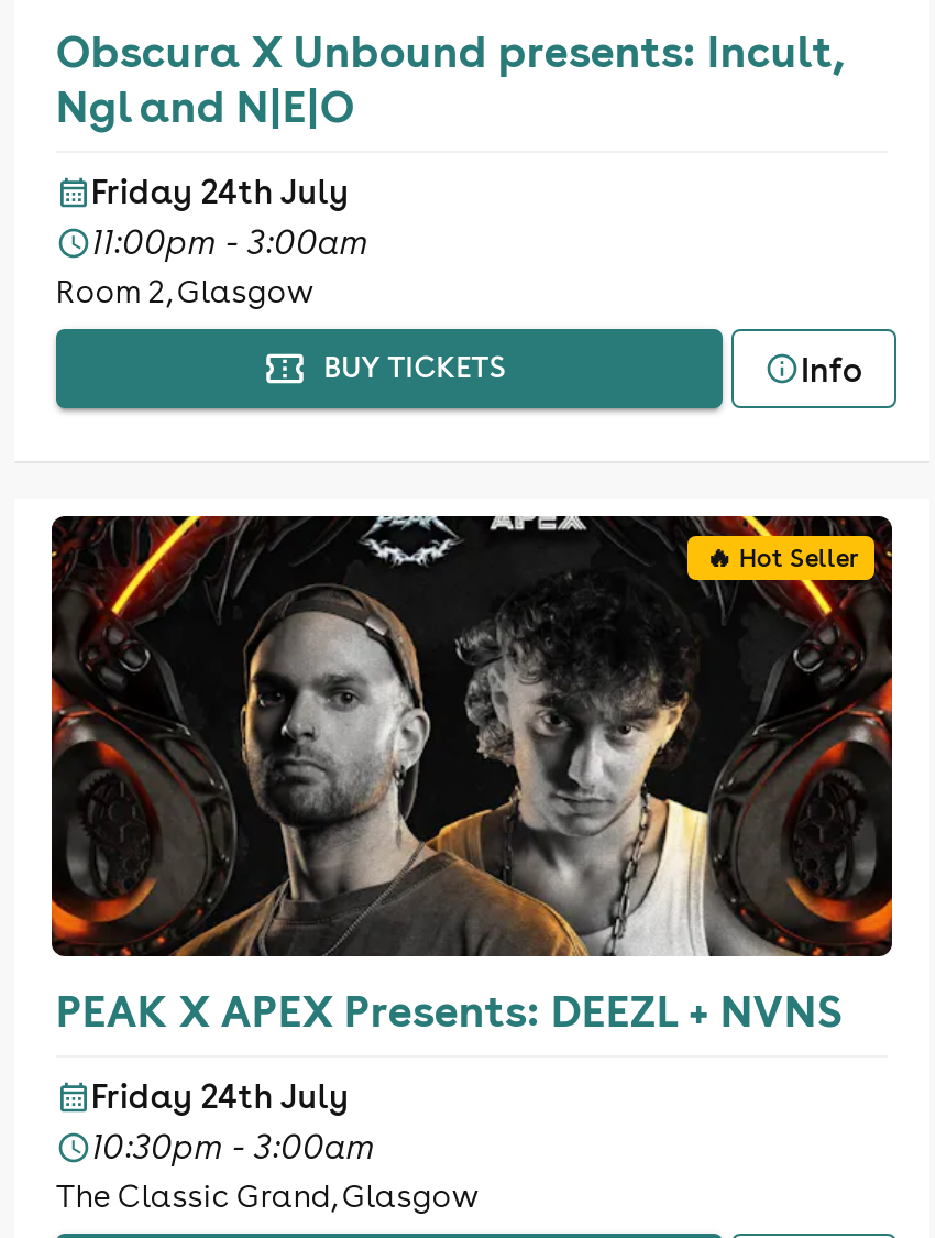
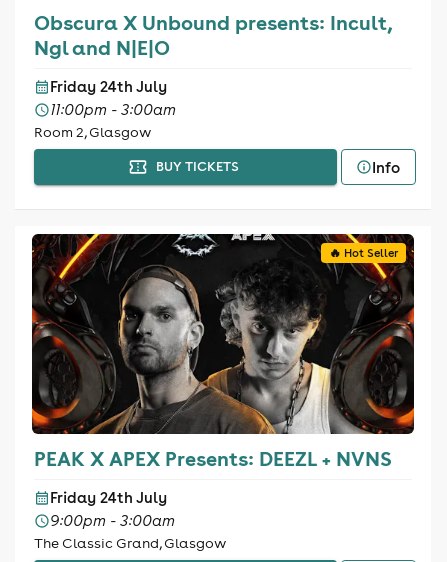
[91,1126,374,1168] 10:30pm - 3:00am -> [50,511,175,530] 9:00pm - 3:00am

